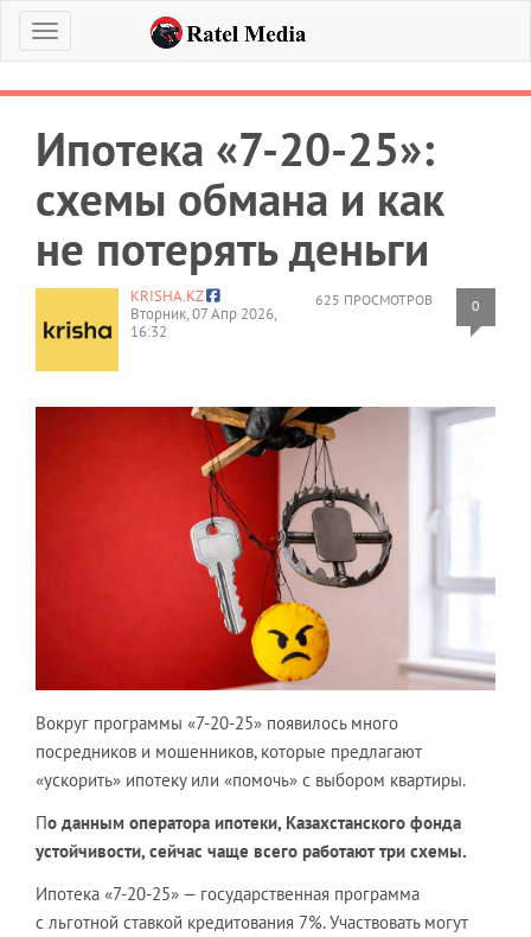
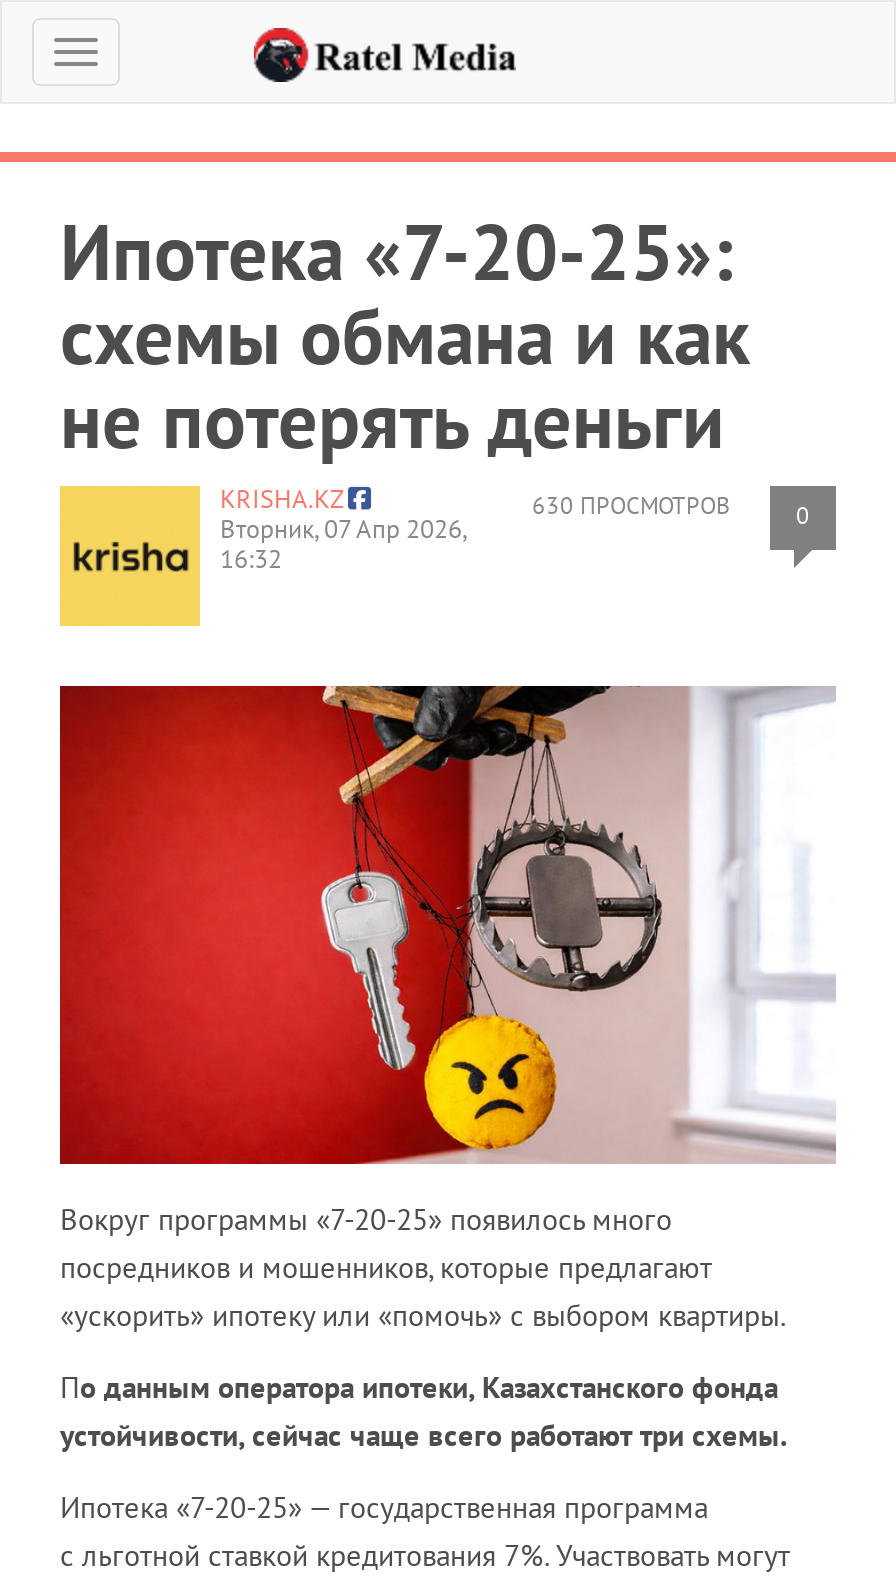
[315,291,433,308] 625 ПРОСМОТРОВ -> [532,490,730,520] 630 ПРОСМОТРОВ

